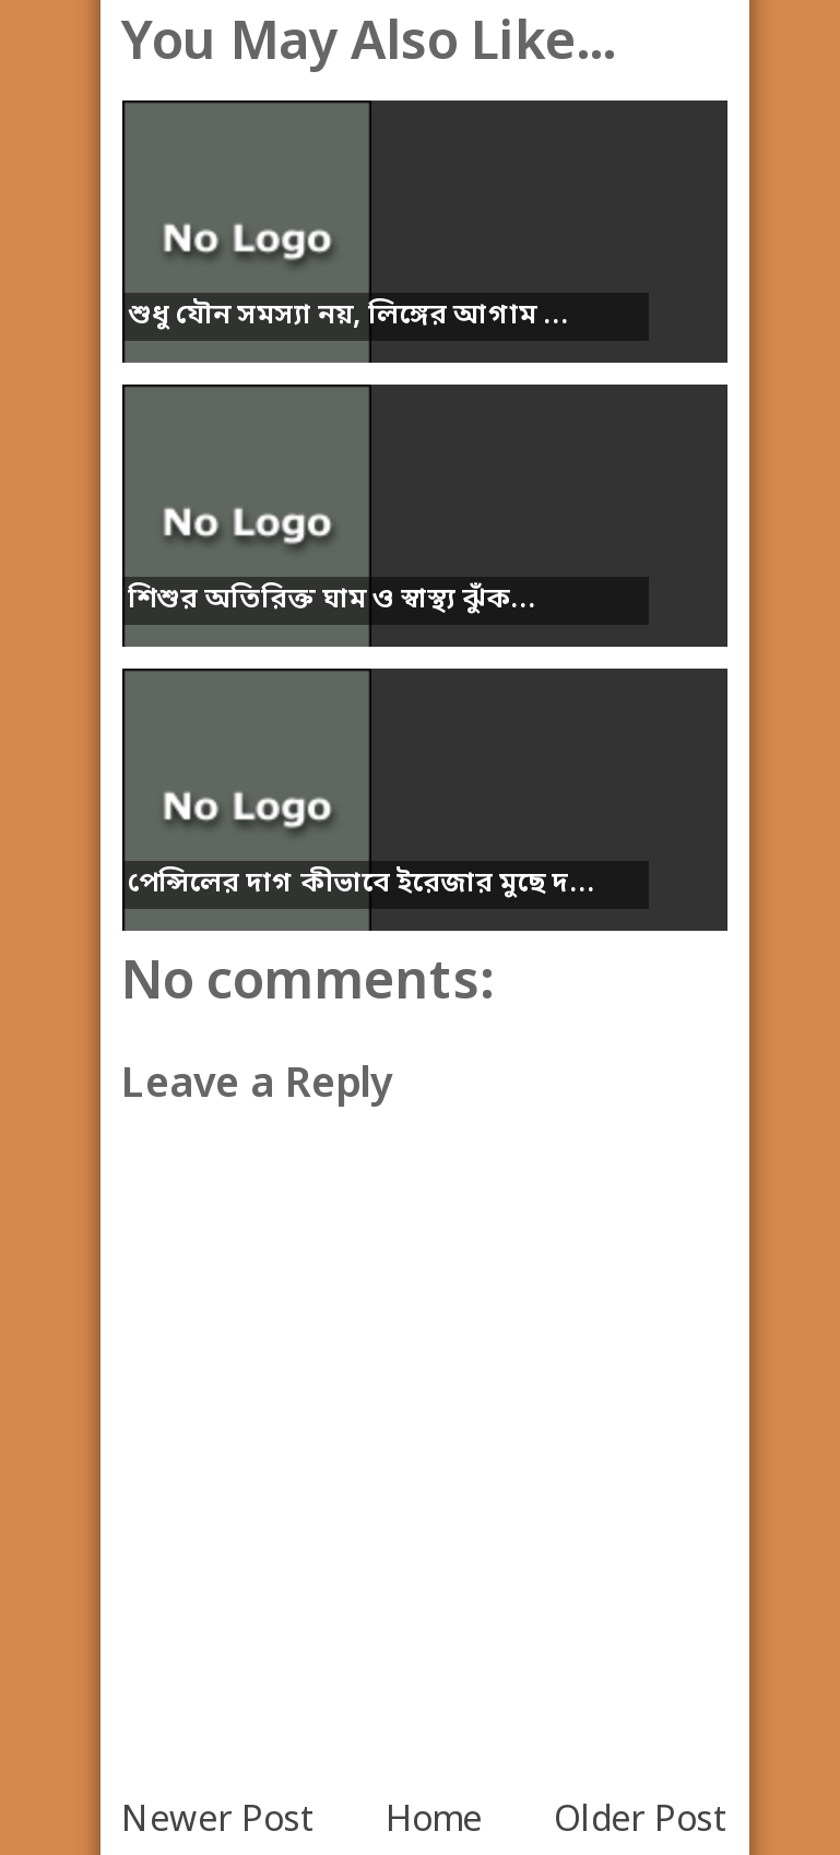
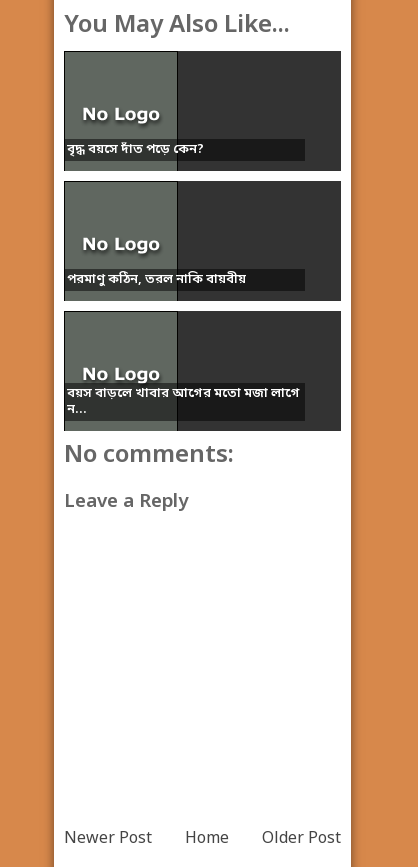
[128,296,569,333] শুধু যৌন সমস্যা নয়, লিঙ্গের আগাম ... -> [66,141,203,158] বৃদ্ধ বয়সে দাঁত পড়ে কেন?
[128,580,536,617] শিশুর অতিরিক্ত ঘাম ও স্বাস্থ্য ঝুঁক... -> [66,271,245,288] পরমাণু কঠিন, তরল নাকি বায়বীয়
[128,864,595,901] পেন্সিলের দাগ কীভাবে ইরেজার মুছে দ... -> [66,385,299,418] বয়স বাড়লে খাবার আগের মতো মজা লাগে | ন...

